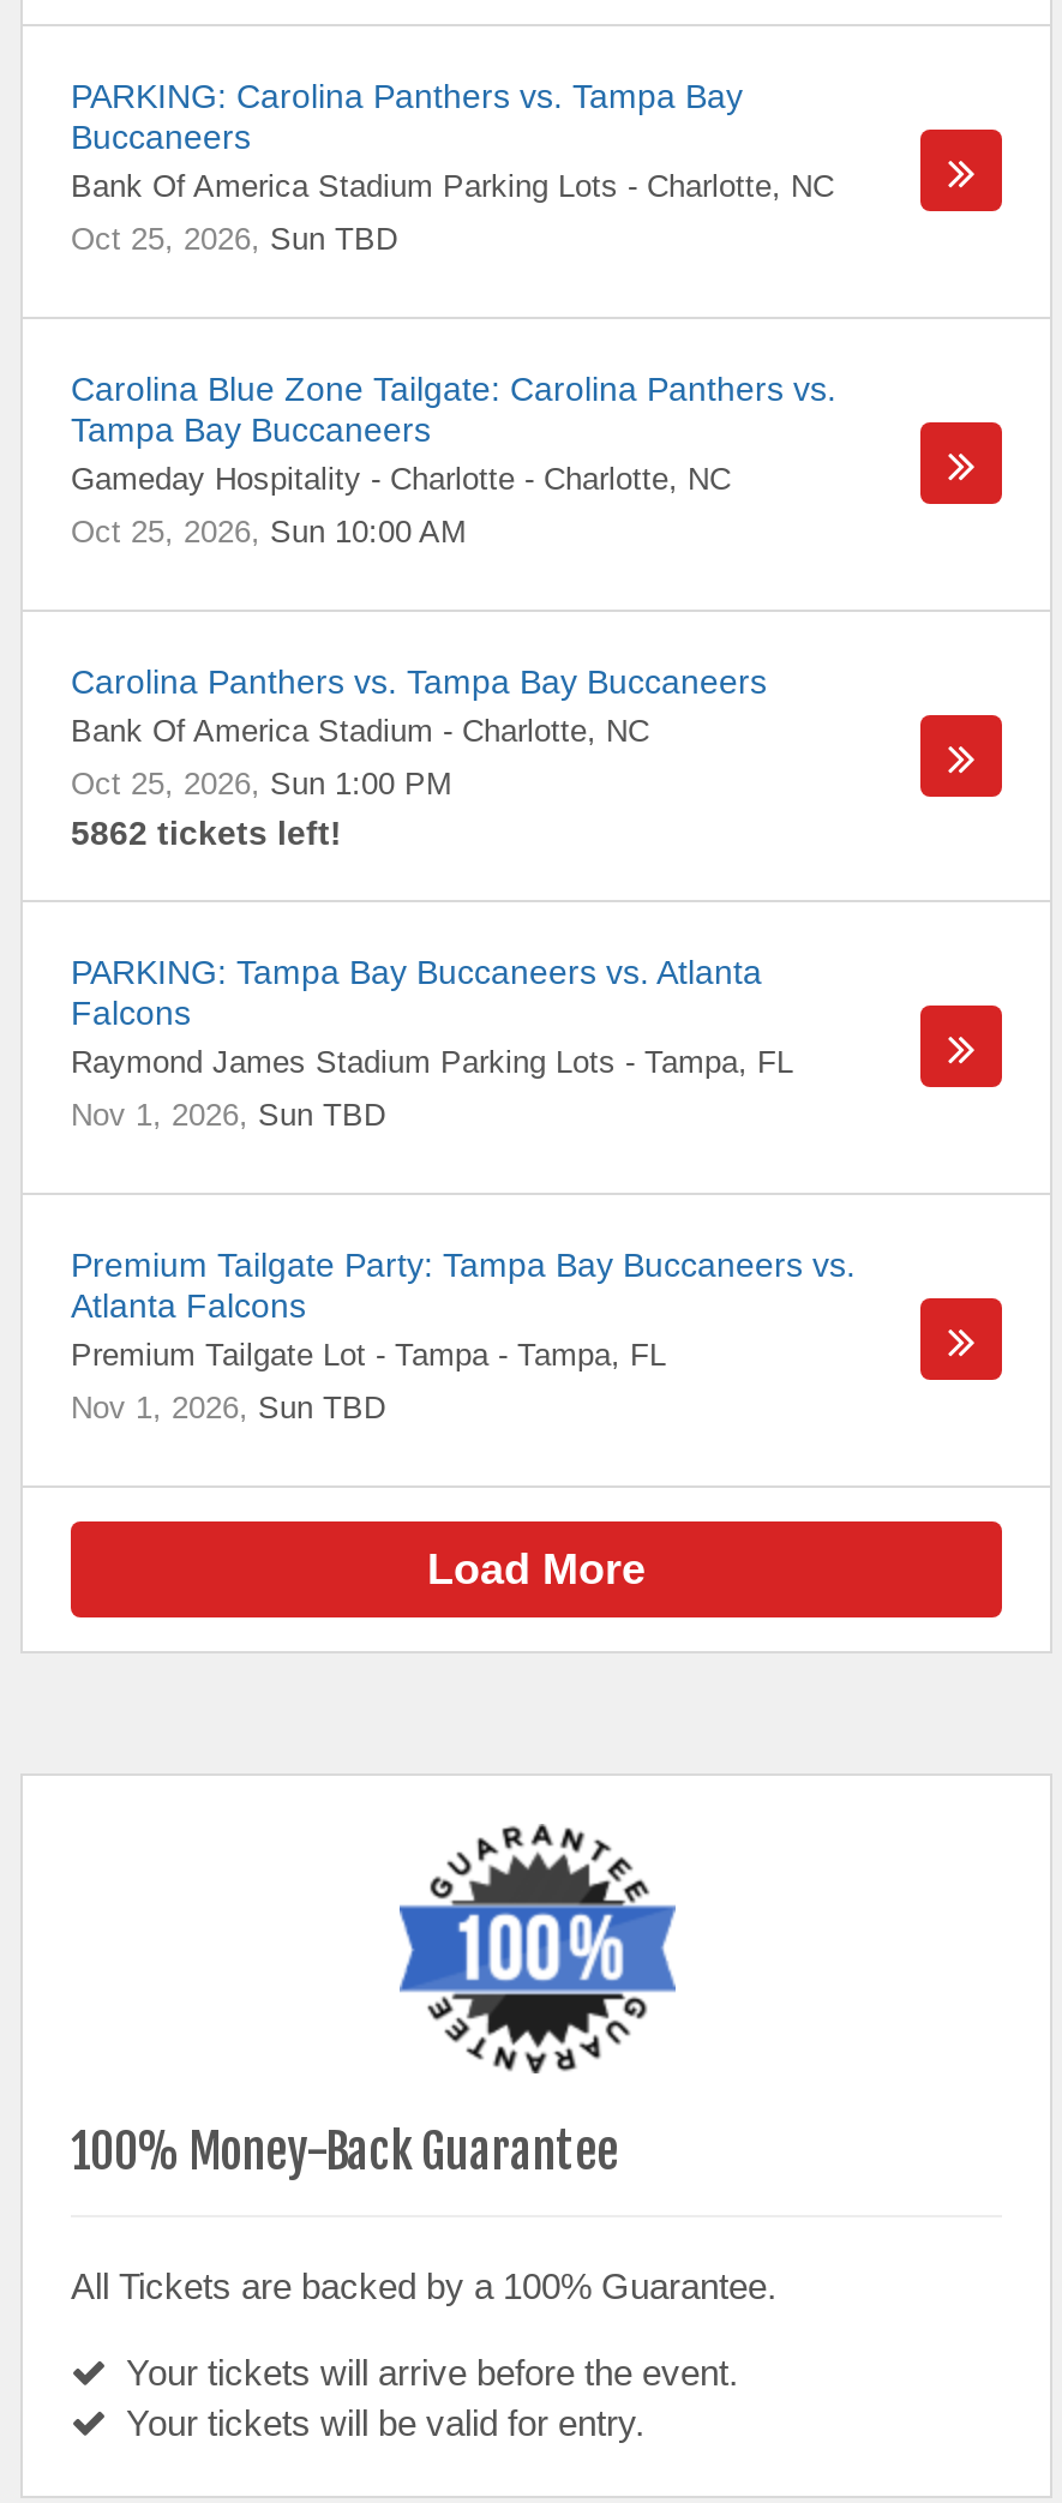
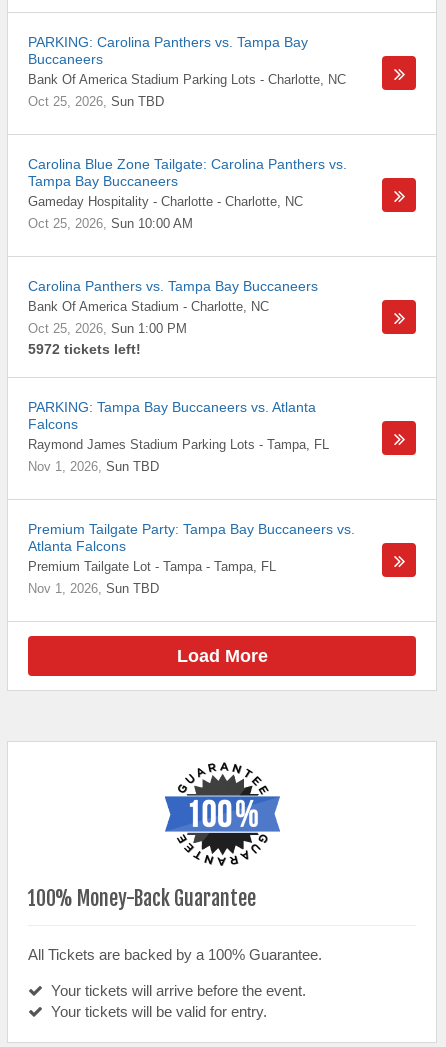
[71,814,342,852] 5862 tickets left! -> [28,341,141,357] 5972 tickets left!

